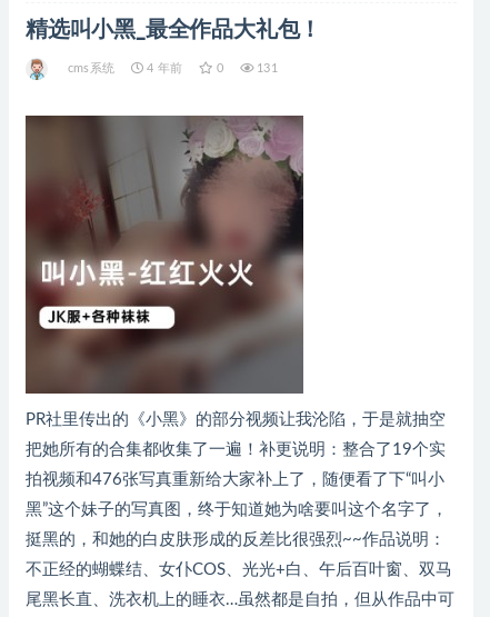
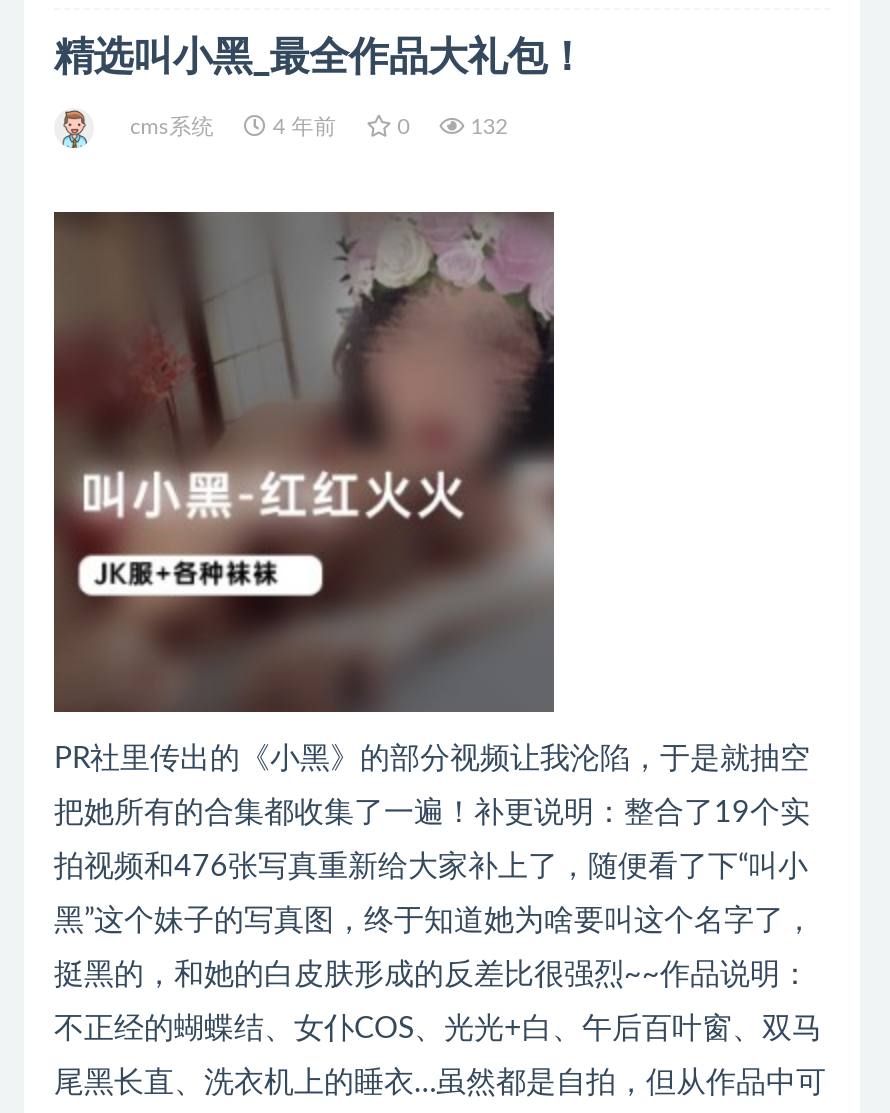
[253,62,278,74] 131 -> [464,116,508,138] 132

